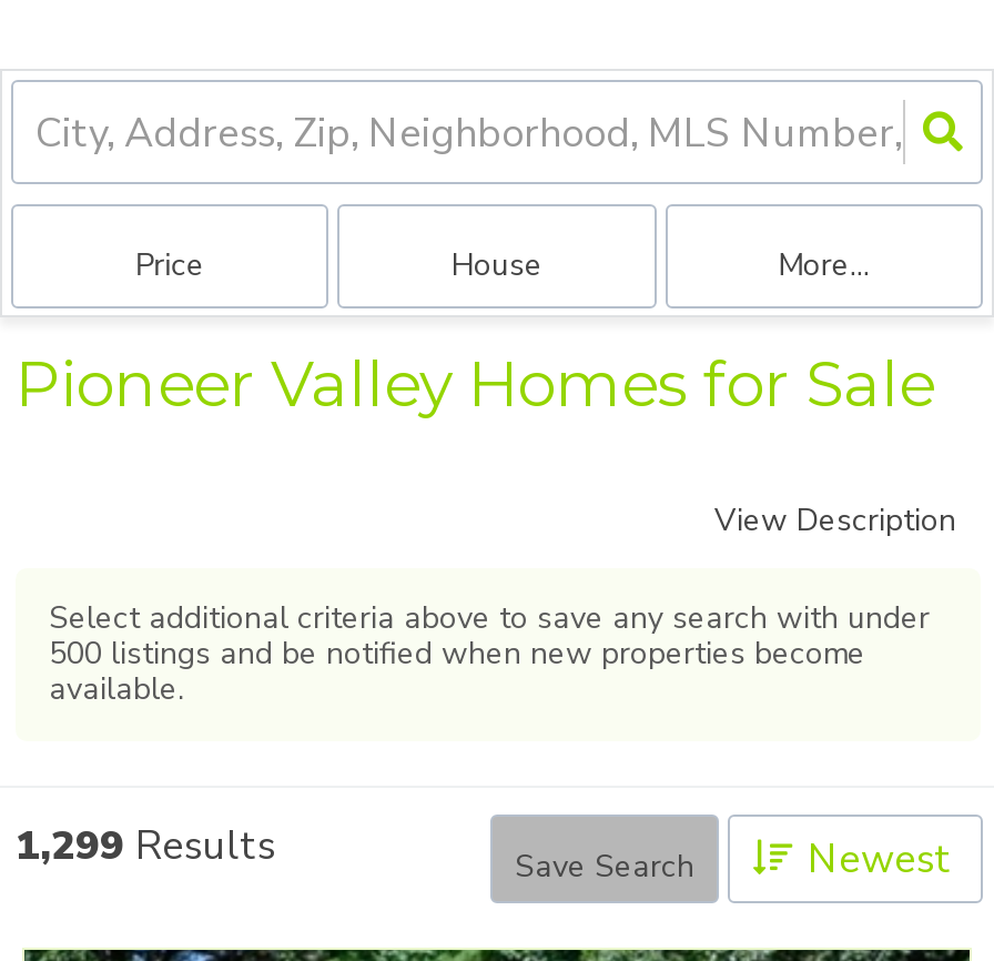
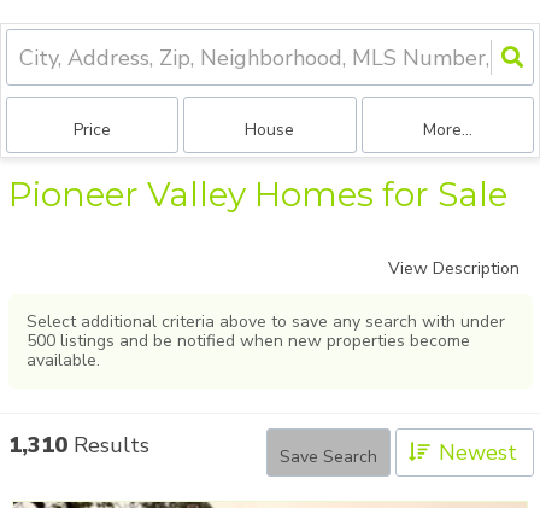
[16,819,275,872] 1,299 Results -> [8,431,149,460] 1,310 Results

